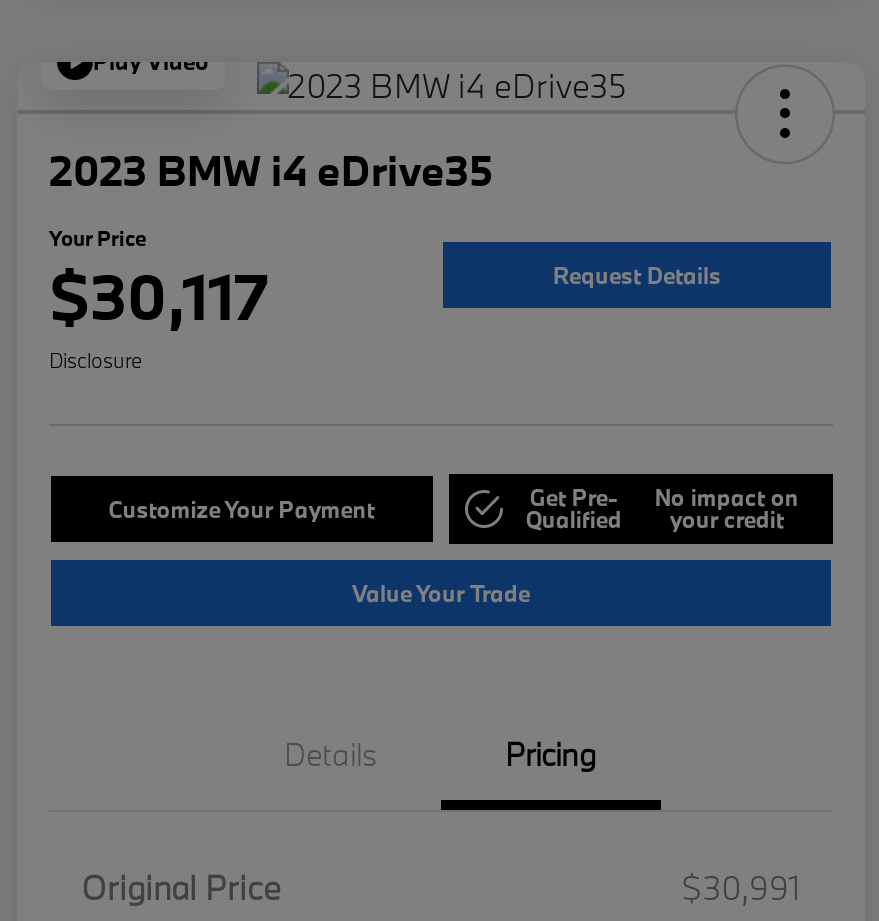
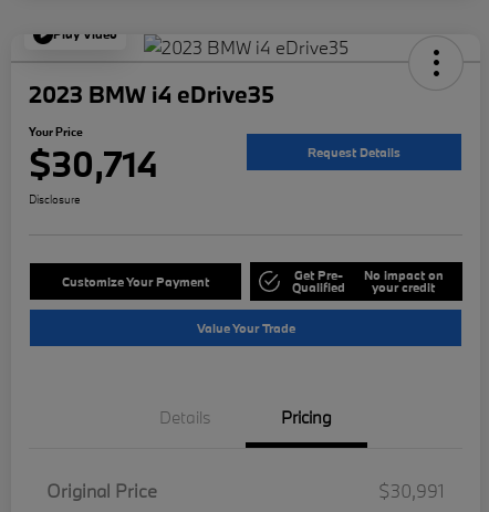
[49,256,267,336] $30,117 -> [29,141,158,186] $30,714

